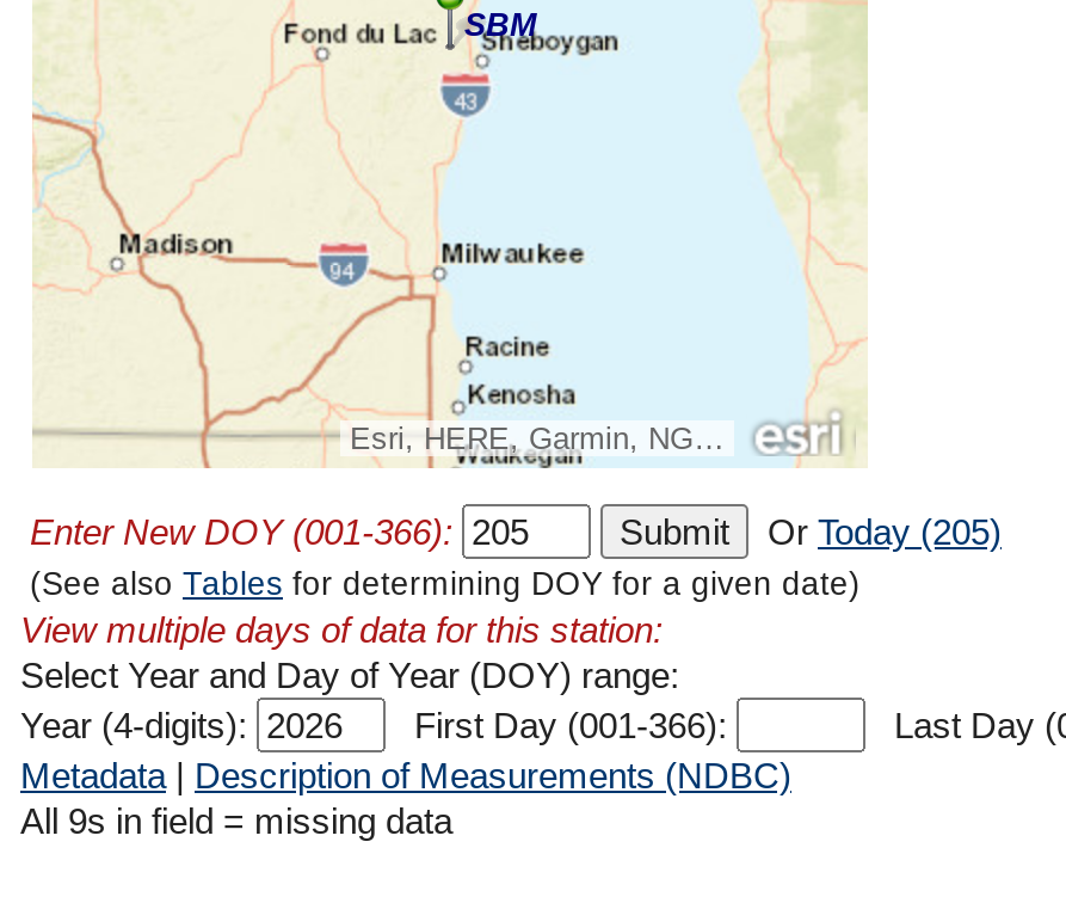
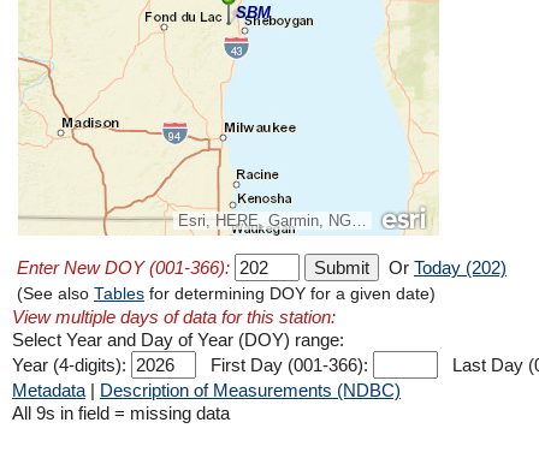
[748,511,1002,552] Or Today (205) -> [379,257,507,278] Or Today (202)

